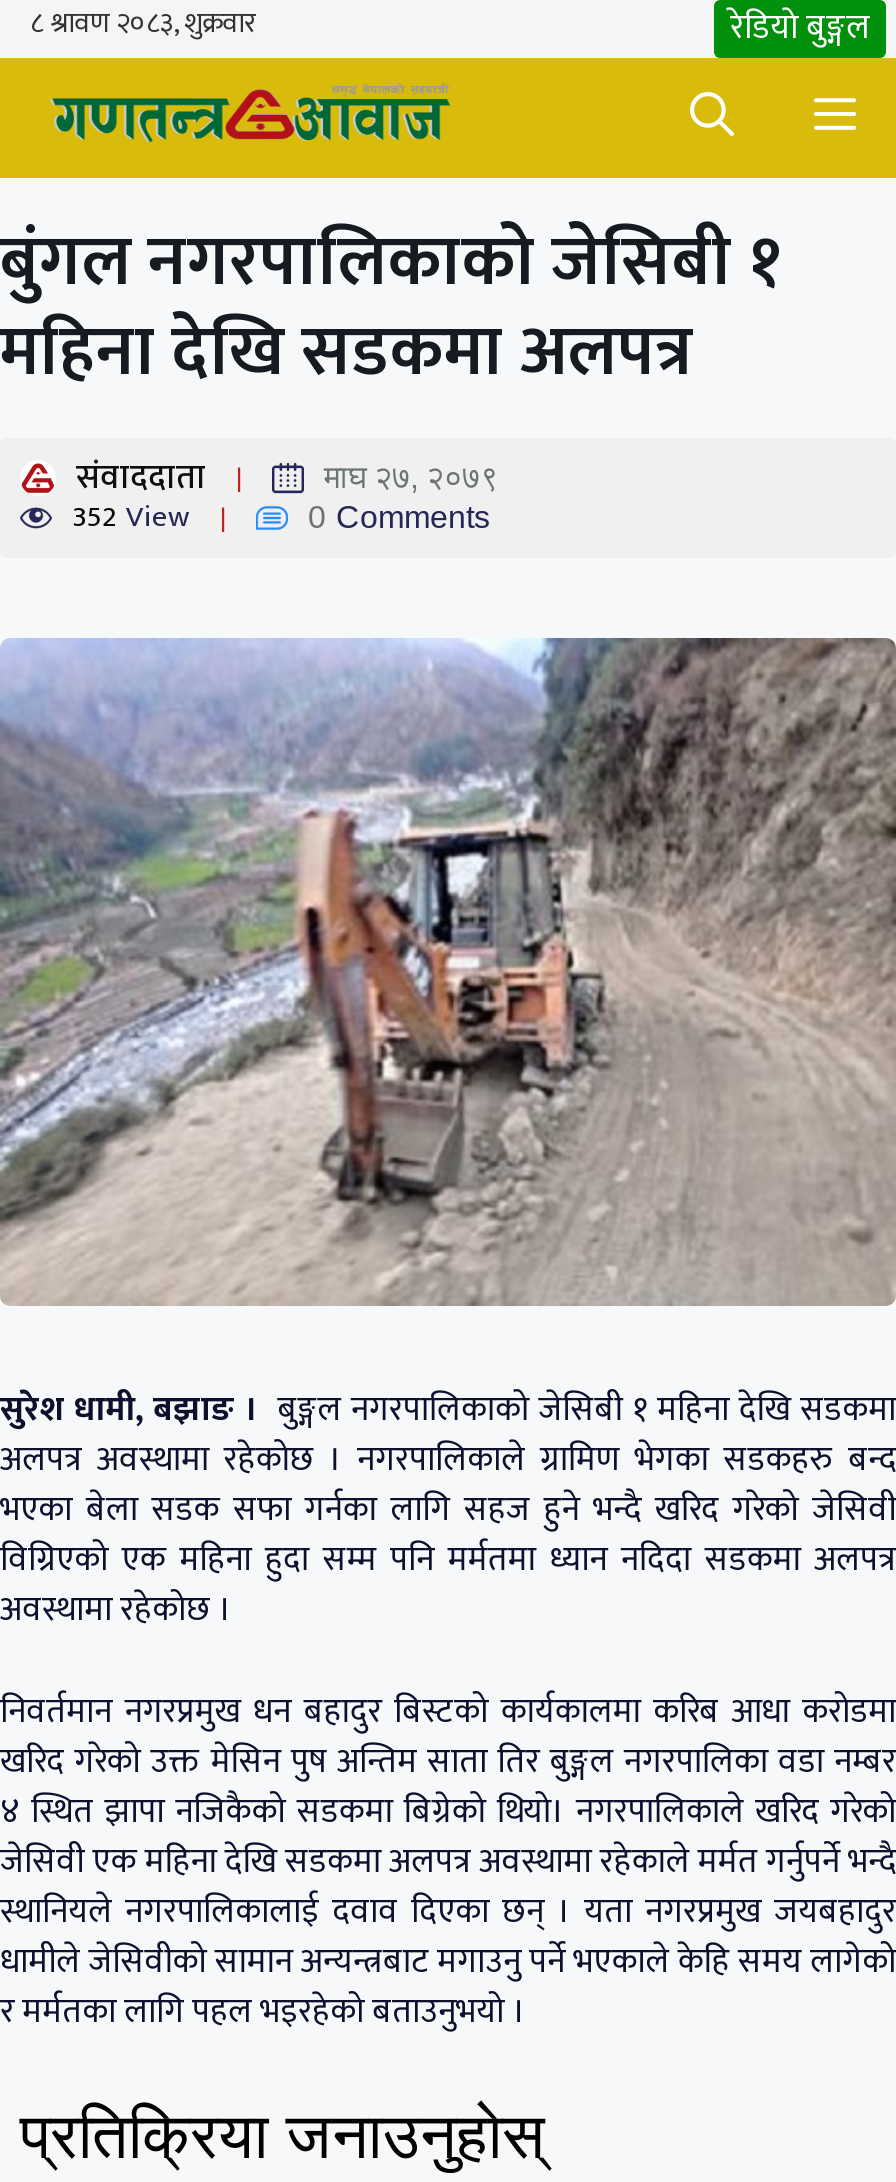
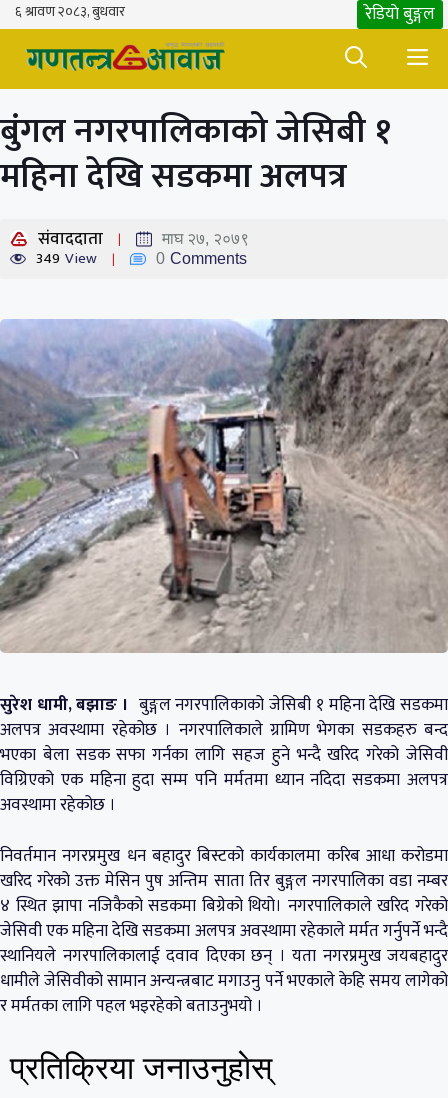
[72,492,190,542] 352 View -> [36,246,97,271] 349 View

